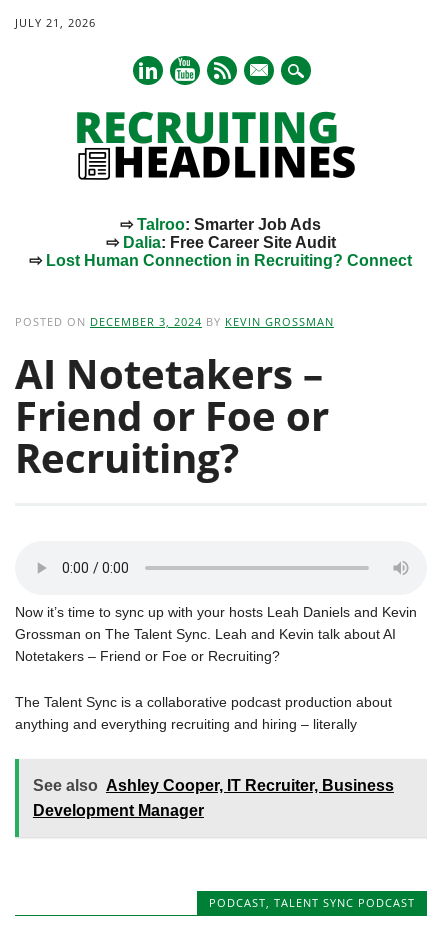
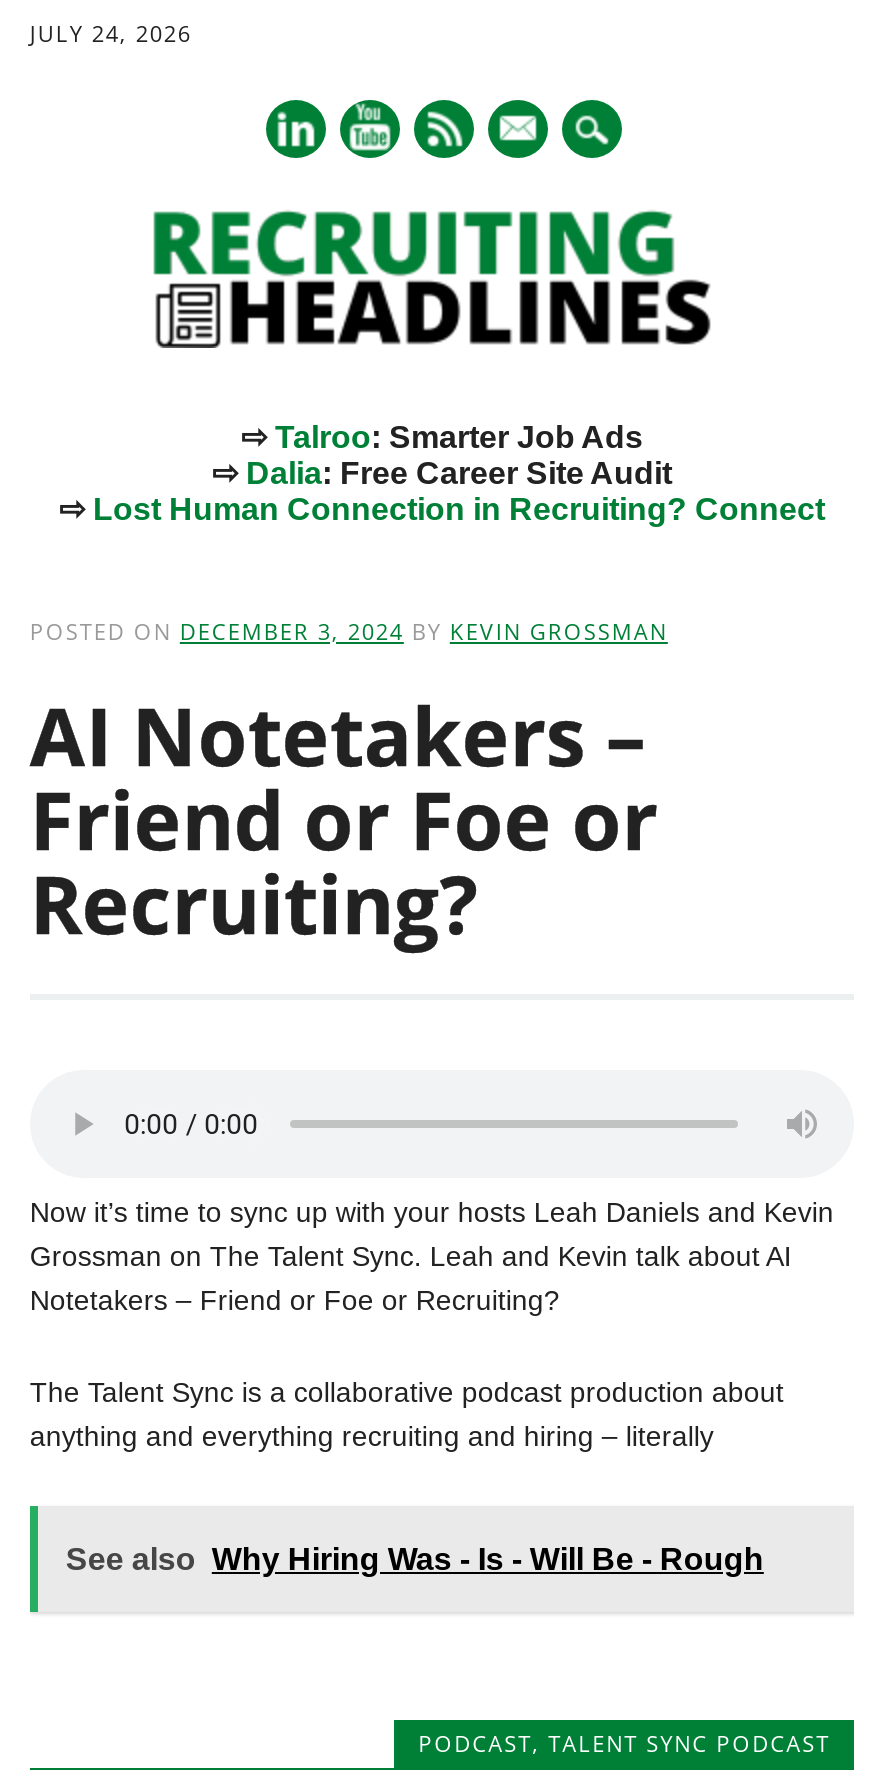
[15,15,96,30] JULY 21, 2026 -> [30,18,192,48] JULY 24, 2026
[33,777,394,819] See also Ashley Cooper, IT Recruiter, Business | Development Manager -> [66,1542,764,1576] See also Why Hiring Was - Is - Will Be - Rough

